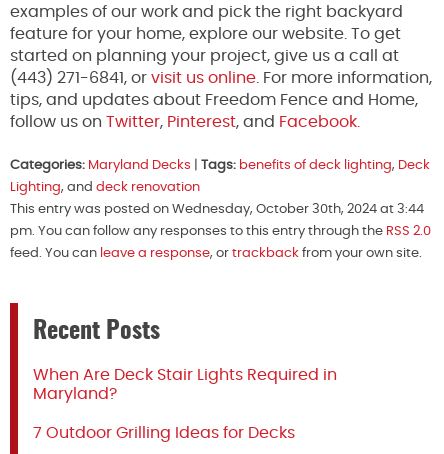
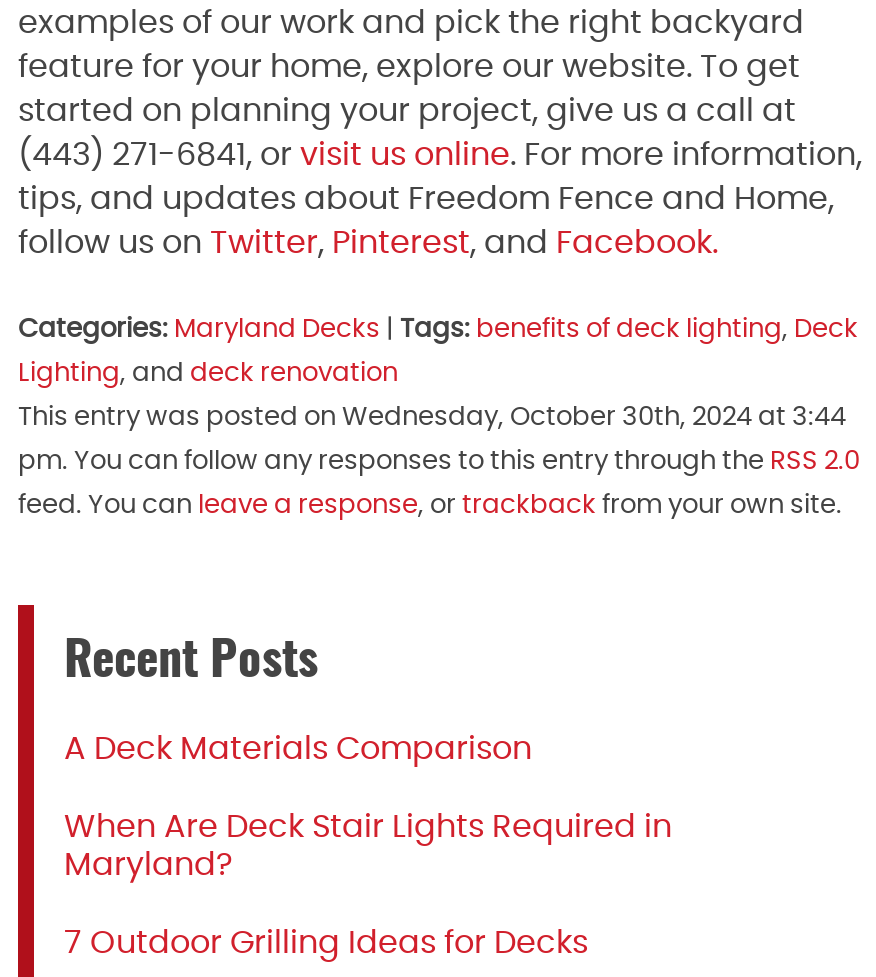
none -> [64,733,532,765] A Deck Materials Comparison

